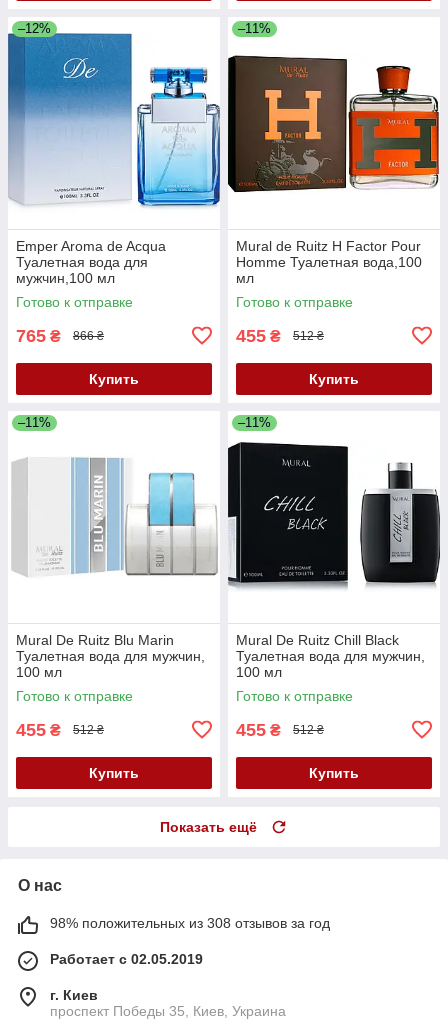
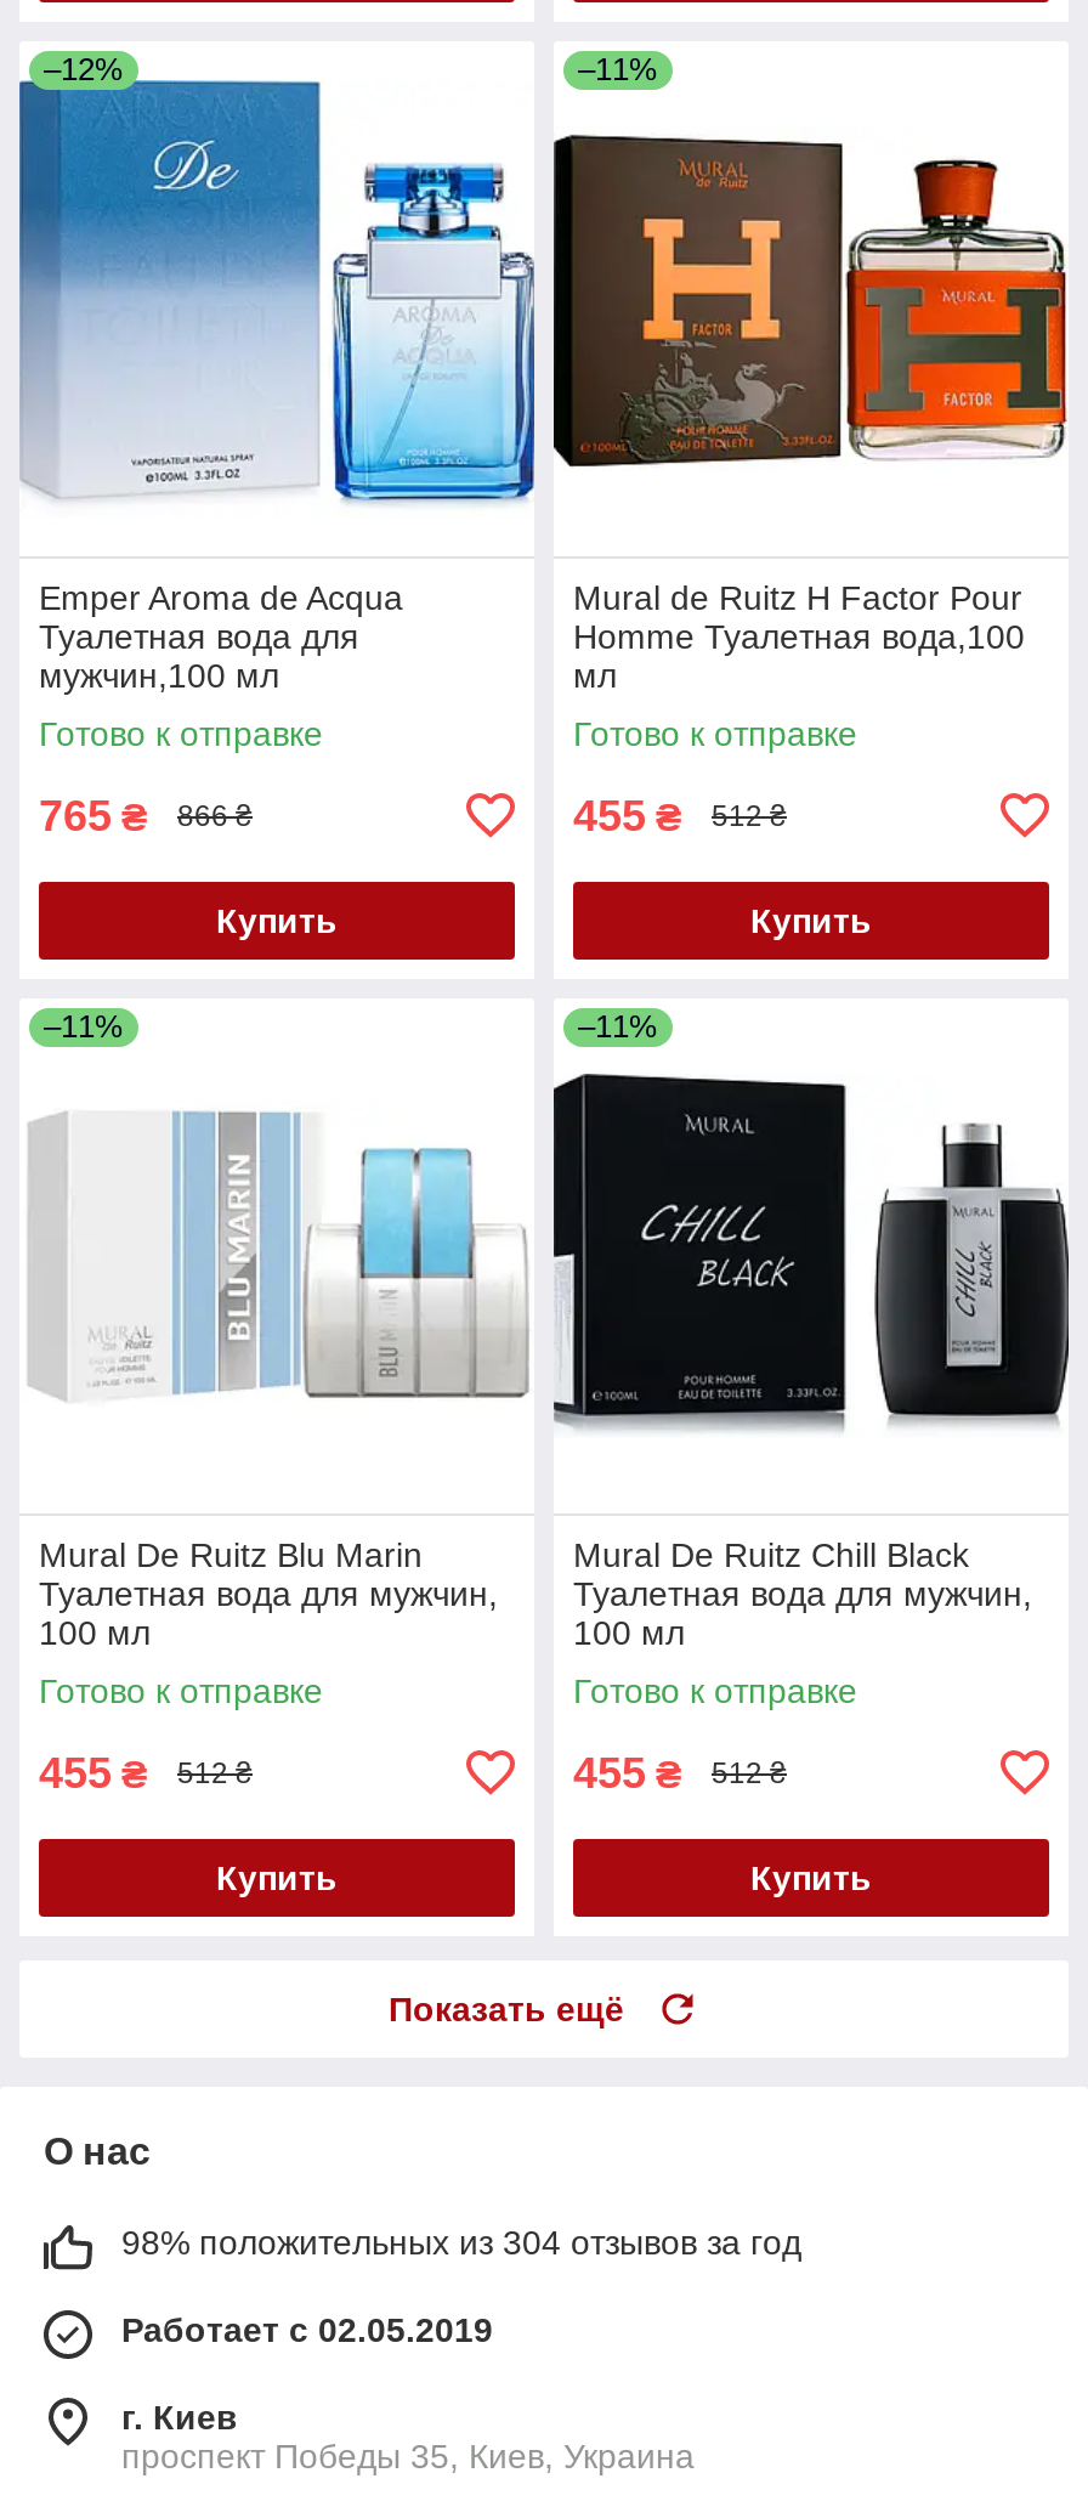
[50,915,330,931] 98% положительных из 308 отзывов за год -> [121,2222,801,2261] 98% положительных из 304 отзывов за год

